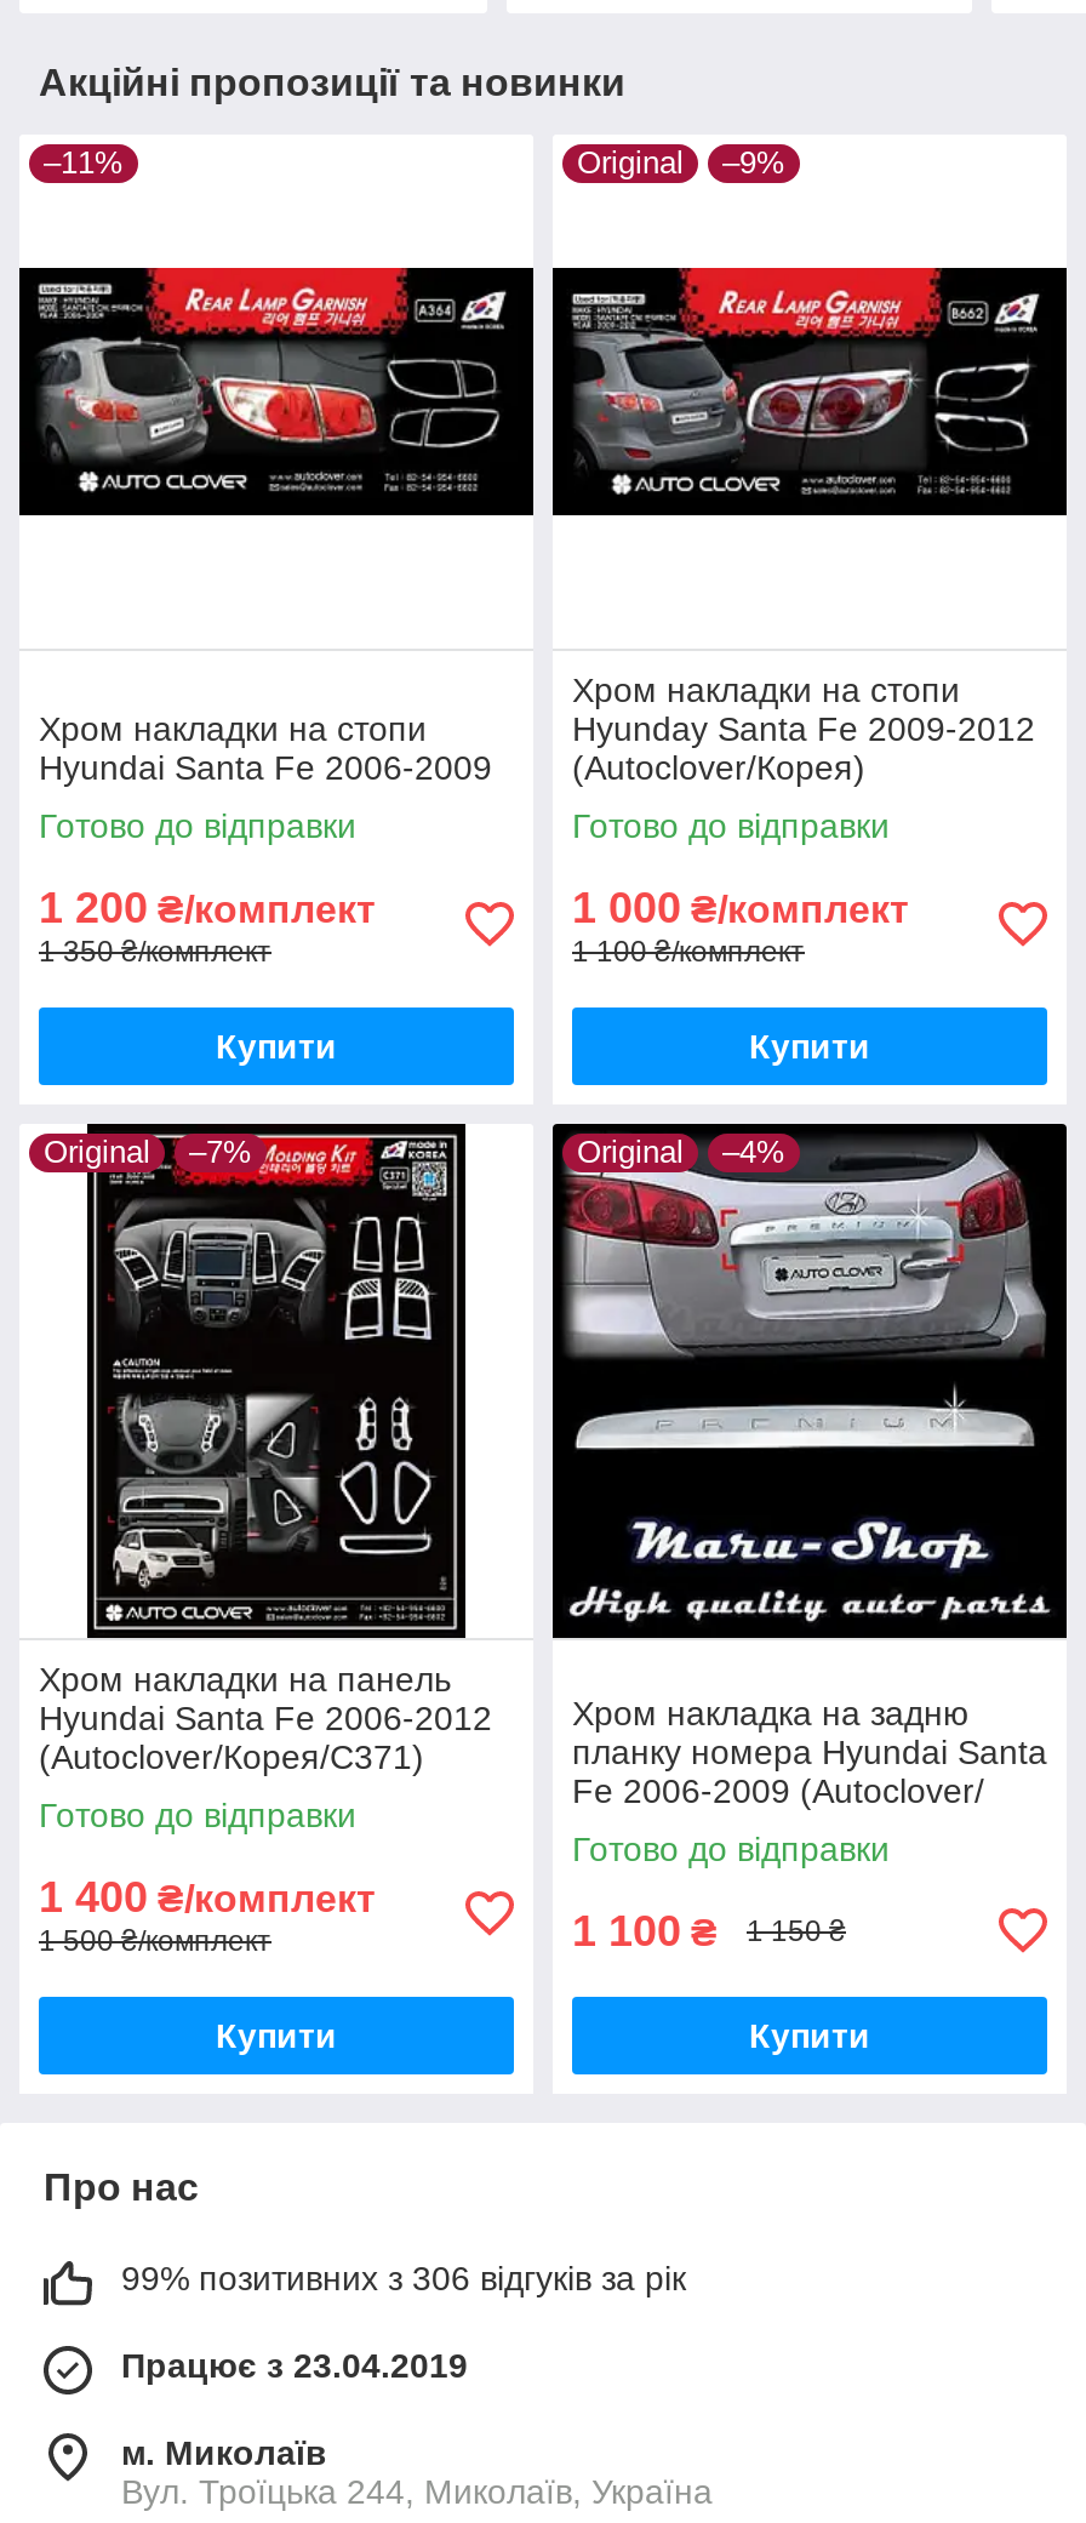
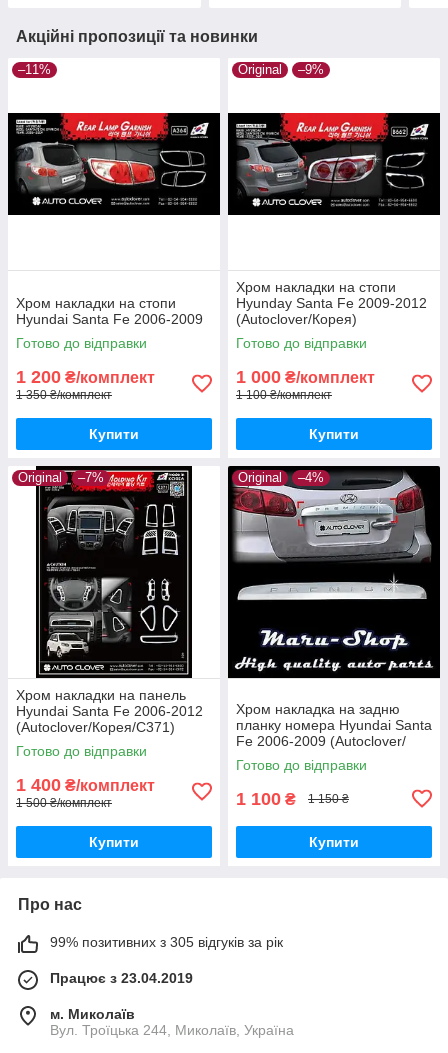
[121,2258,686,2297] 99% позитивних з 306 відгуків за рік -> [50,934,283,950] 99% позитивних з 305 відгуків за рік

